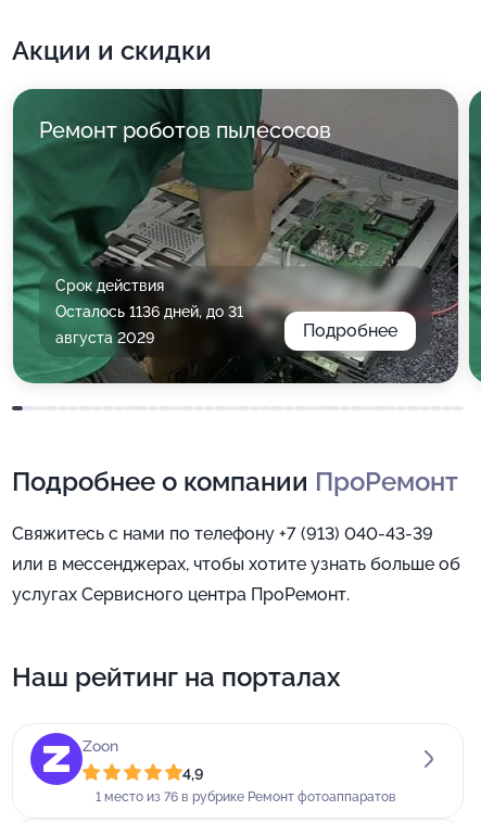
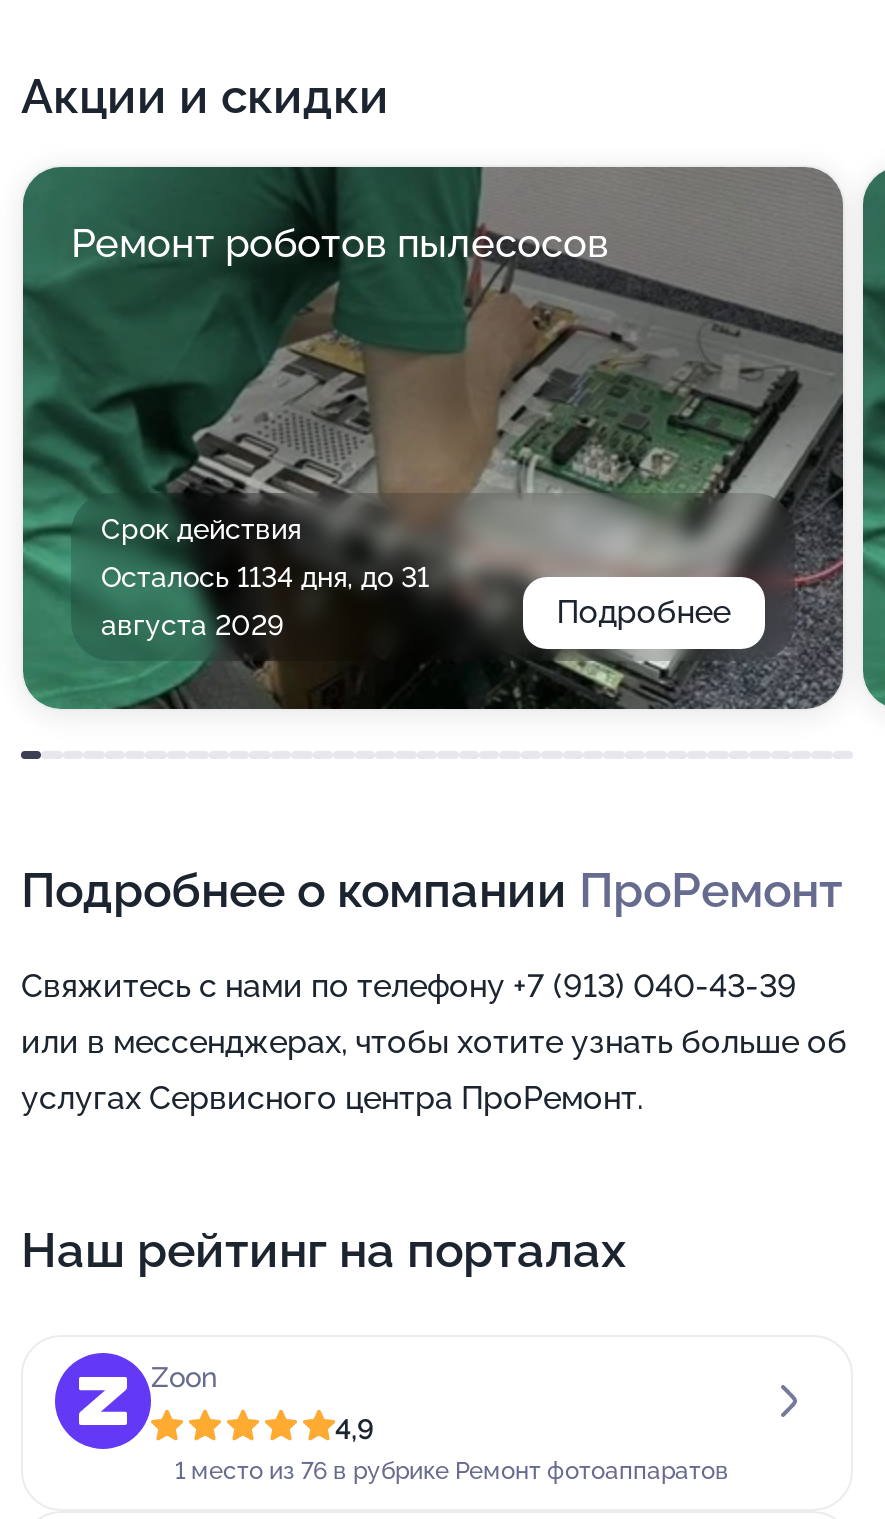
[55,303,243,320] Осталось 1136 дней, до 31 -> [101,561,429,593] Осталось 1134 дня, до 31

